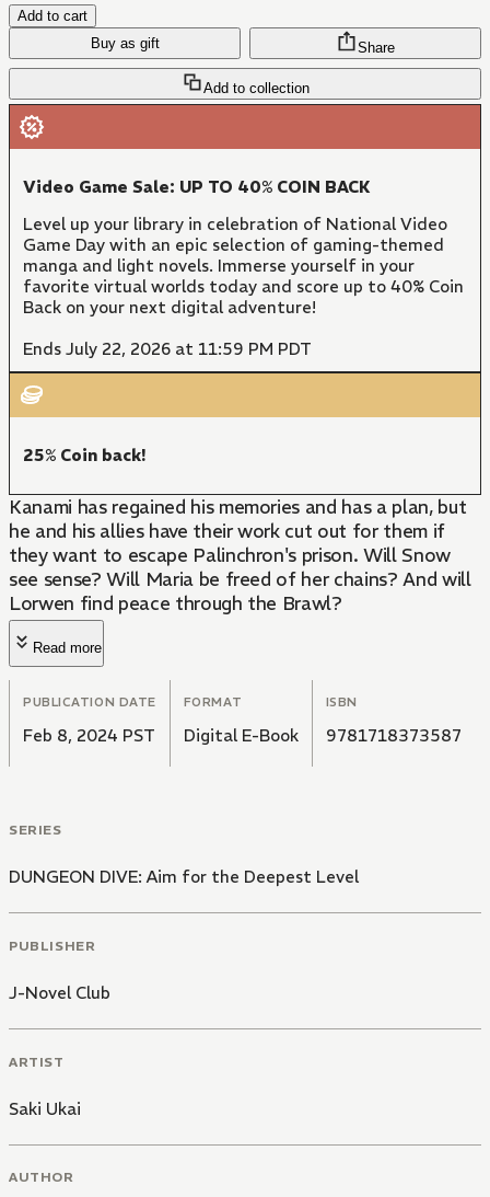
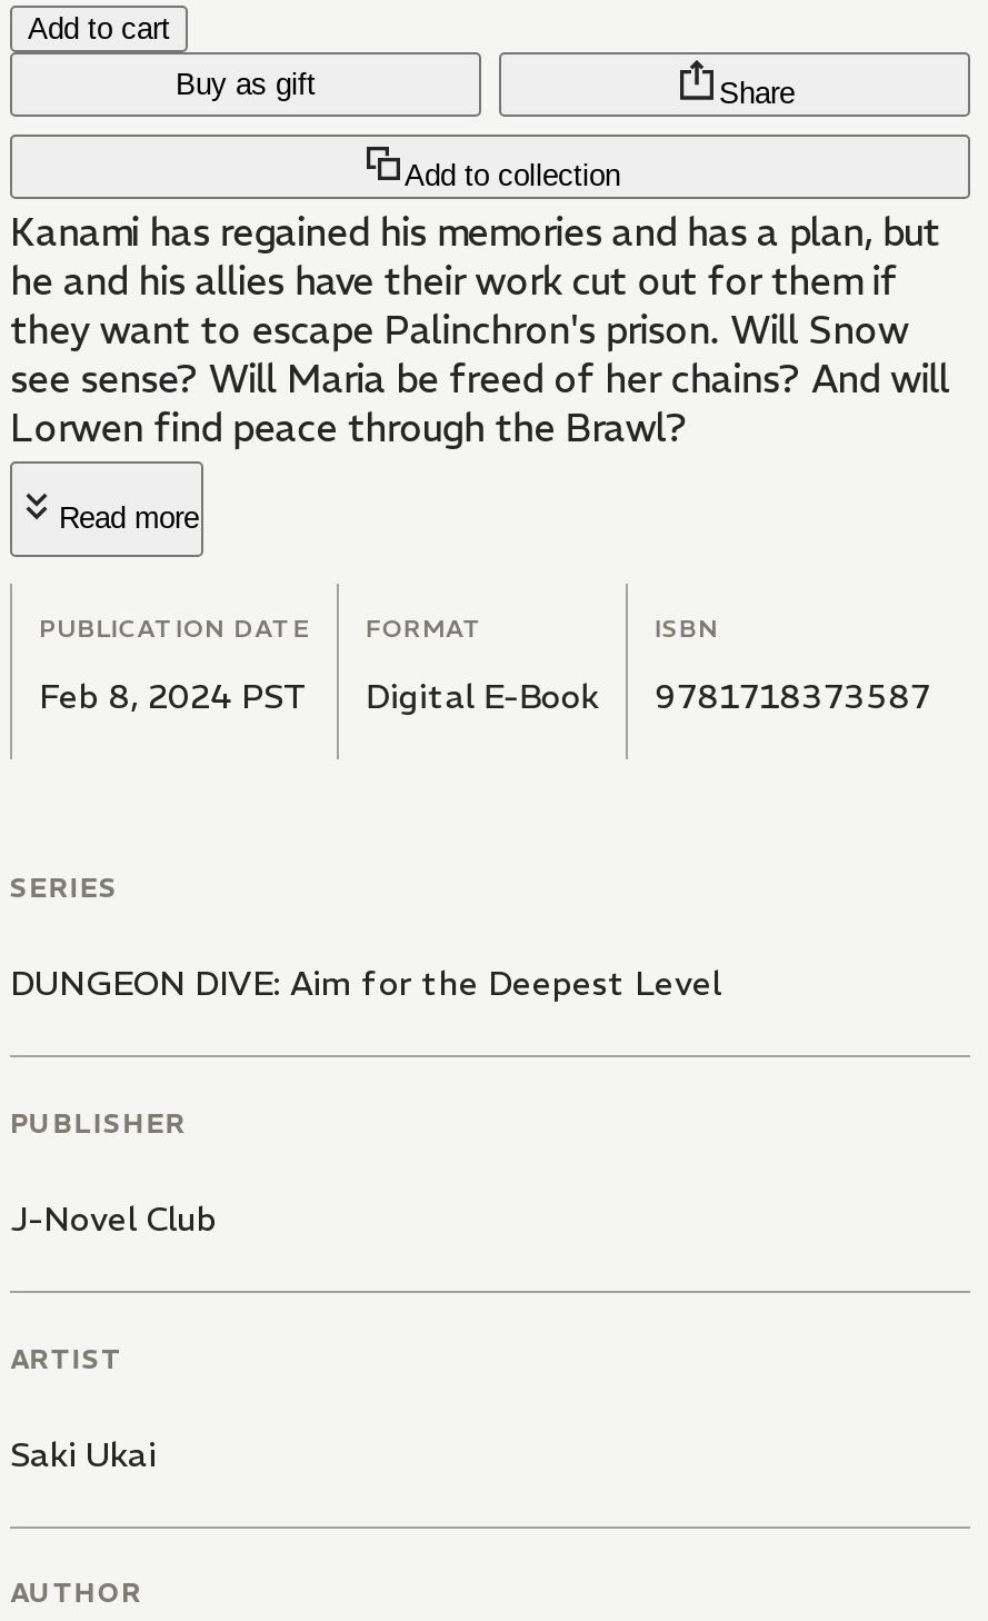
[8,103,482,496] [image] | Video Game Sale: UP TO 40% COIN BACK | Level up your library in celebration of National Video | Game Day with an epic selection of gaming-themed | manga and light novels. Immerse yourself in your | favorite virtual worlds today and score up to 40% Coin | Back on your next digital adventure! | Ends July 22, 2026 at 11:59 PM PDT -> none
[23,445,147,466] 25% Coin back! -> none

